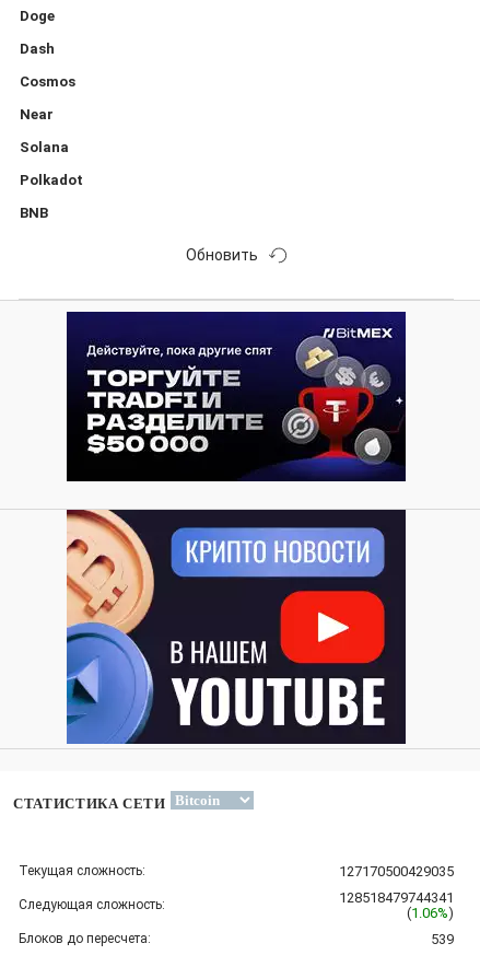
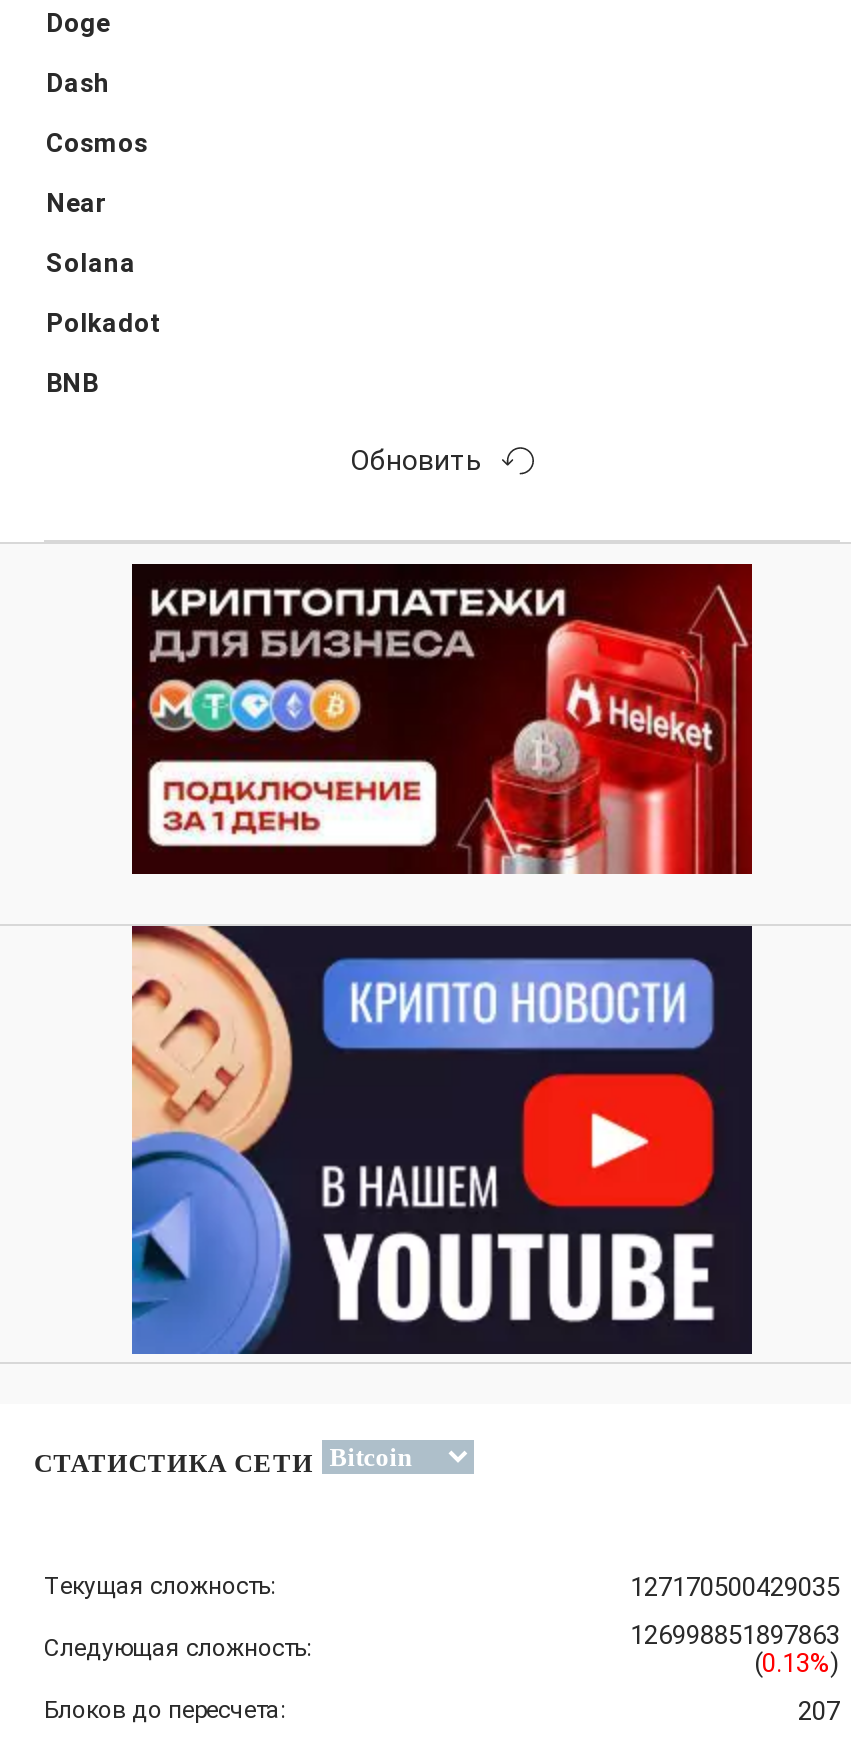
[67,311,407,482] [image] -> [132,562,754,876] [image]
[339,890,454,906] 128518479744341 -> [630,1621,840,1651] 126998851897863
[407,905,454,922] (1.06%) -> [754,1649,840,1679] (0.13%)
[431,931,454,948] 539 -> [798,1697,840,1727] 207

